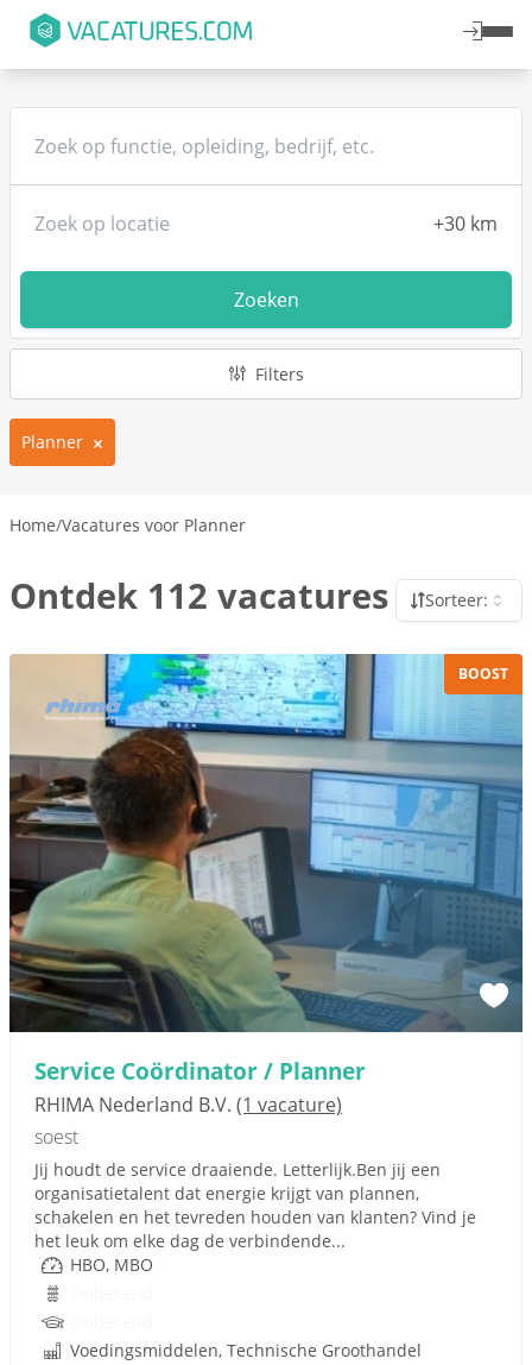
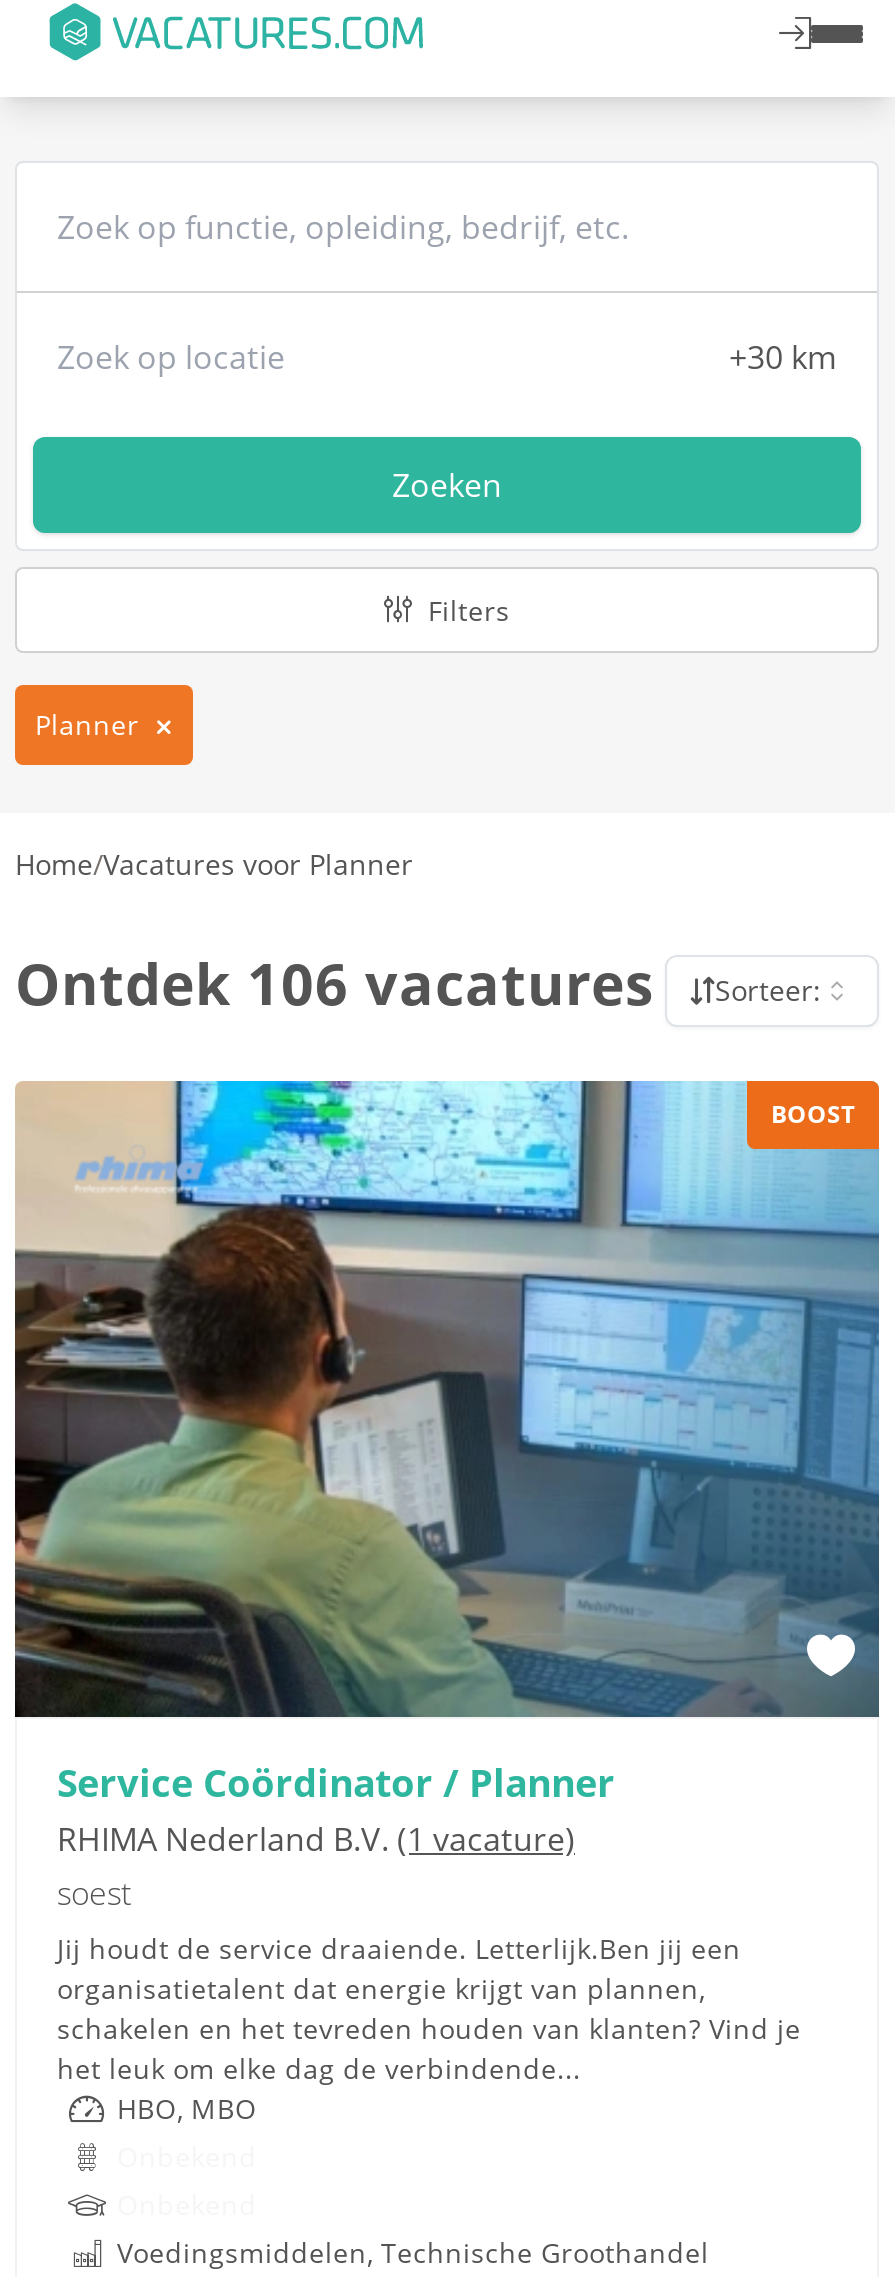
[9,572,388,618] Ontdek 112 vacatures -> [15,943,653,1021] Ontdek 106 vacatures

